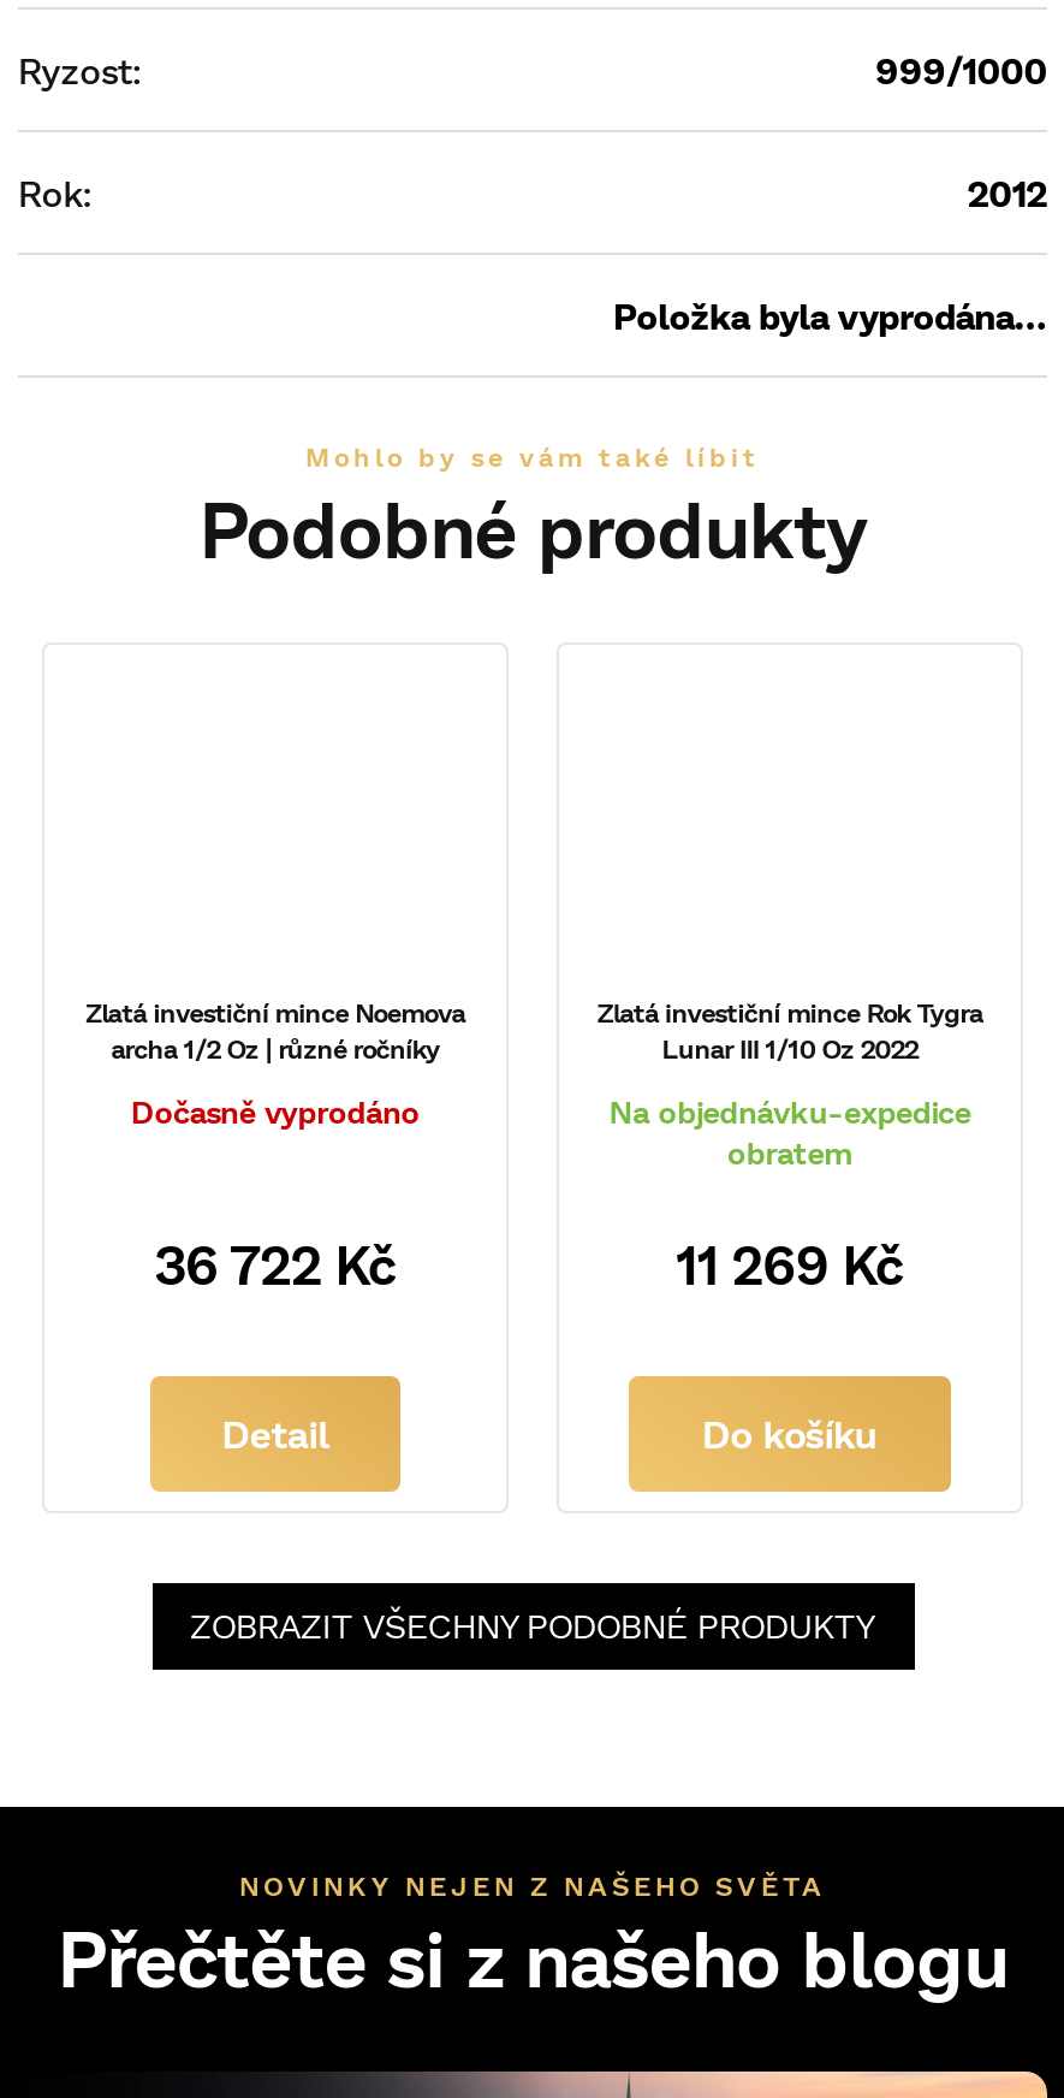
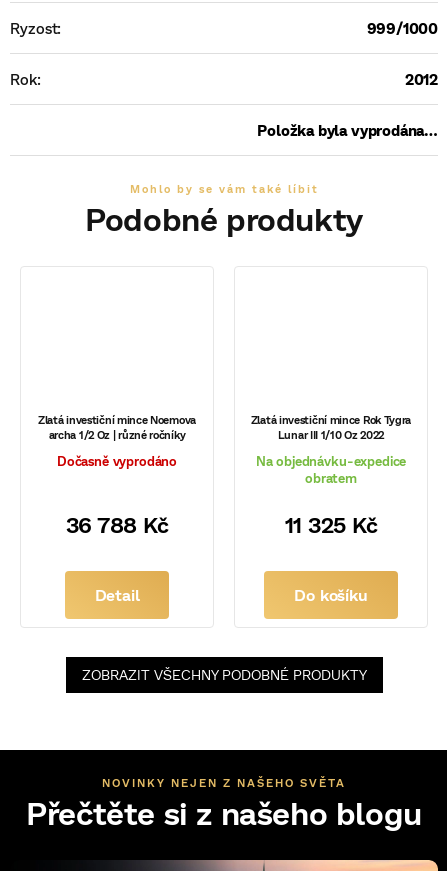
[155,1233,396,1298] 36 722 Kč -> [66,511,168,538] 36 788 Kč
[676,1233,903,1298] 11 269 Kč -> [285,511,377,538] 11 325 Kč

